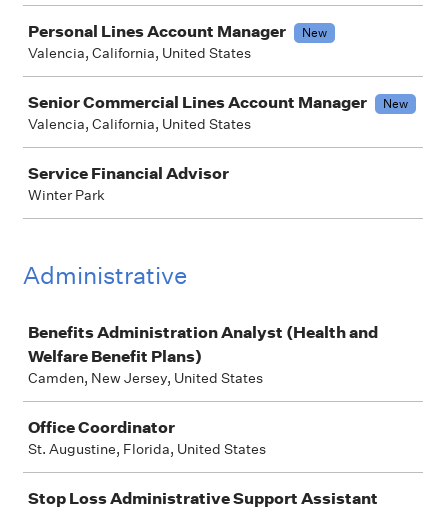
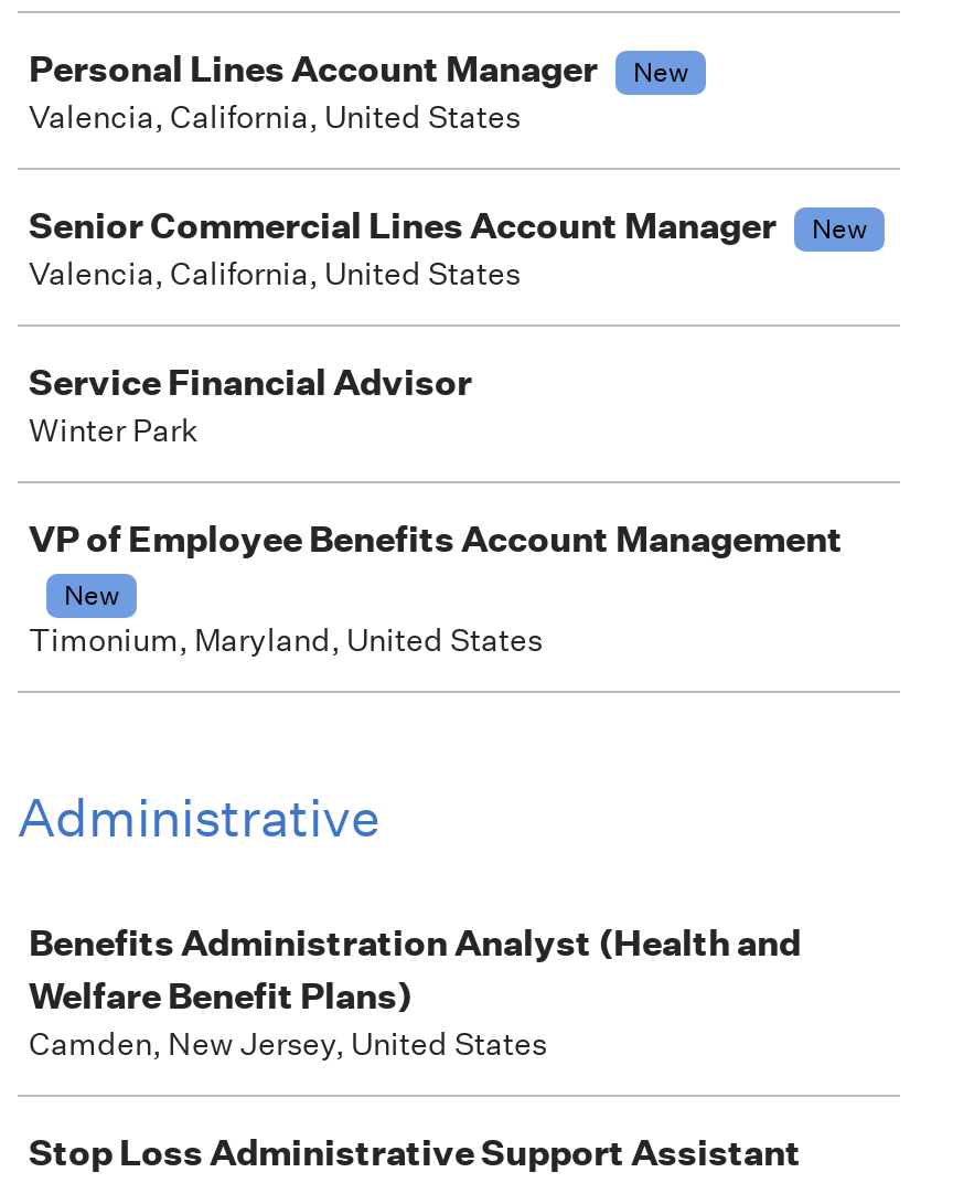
none -> [29,516,843,660] VP of Employee Benefits Account Management | New | Timonium, Maryland, United States
moved [23,261,378,387] -> [18,786,801,1064]: Administrative | Benefits Administration Analyst (Health and | Welfare Benefit Plans) | Camden, New Jersey, United States
[28,417,266,458] Office Coordinator | St. Augustine, Florida, United States -> none

